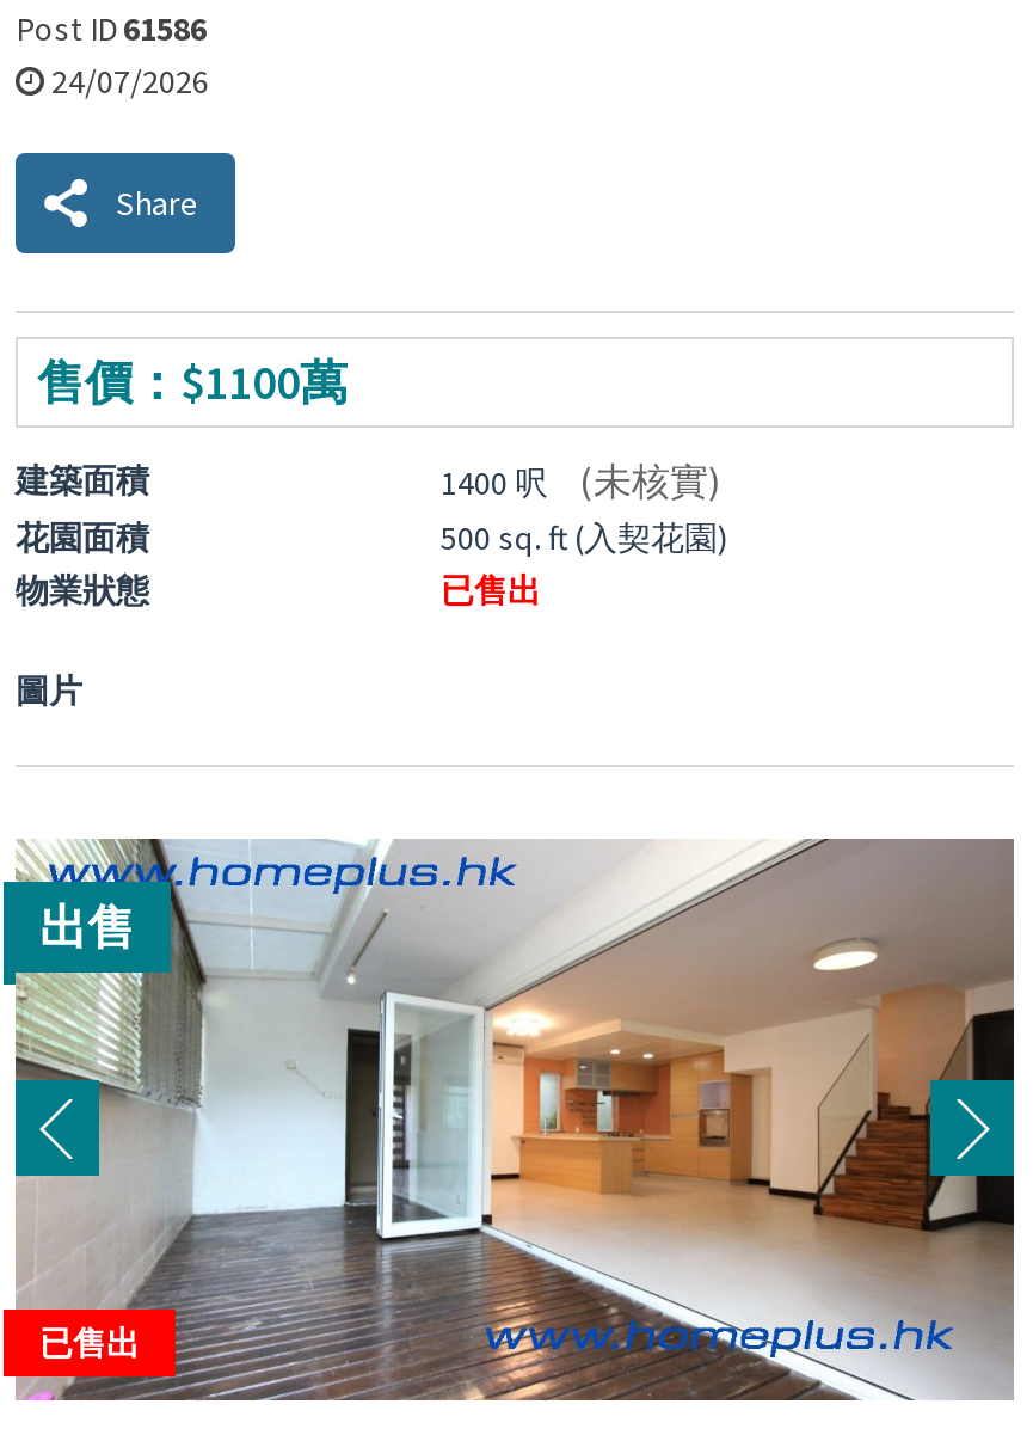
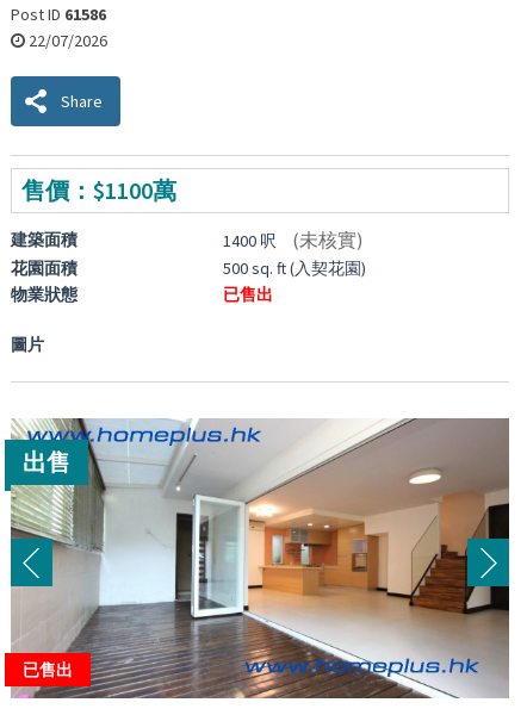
[44,60,250,103] 24/07/2026 -> [25,30,128,51] 22/07/2026

